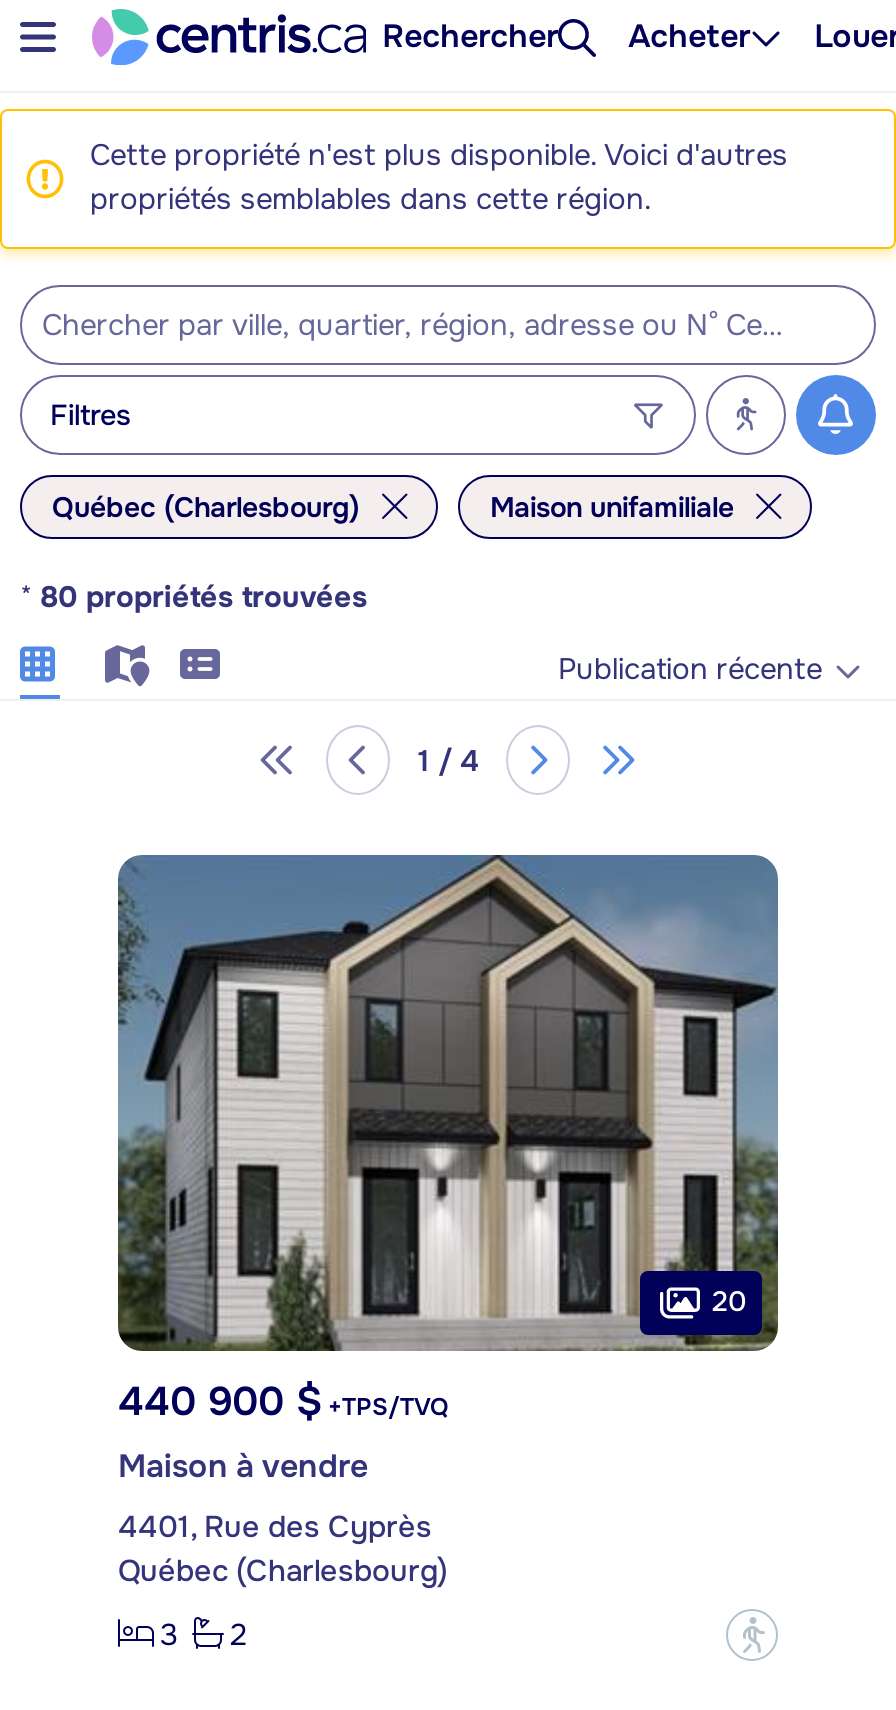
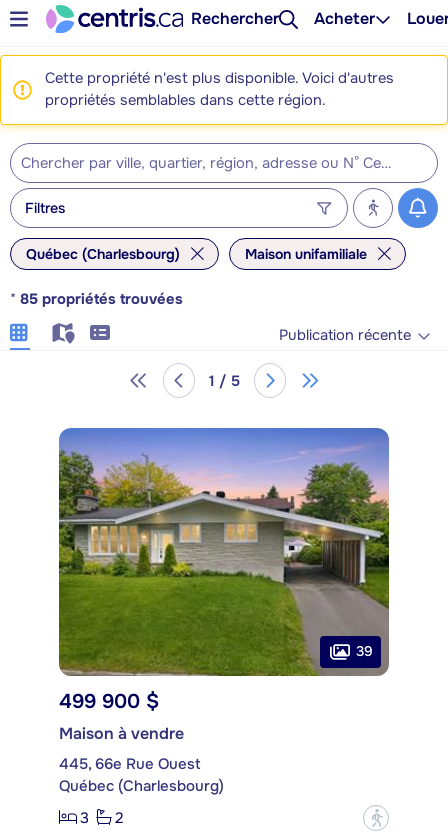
[20,579,368,617] * 80 propriétés trouvées -> [10,290,183,309] * 85 propriétés trouvées
[418,743,478,781] 1 / 4 -> [208,372,239,391] 1 / 5
[116,853,780,1353] [image] | 20 -> [58,427,390,677] [image] | 39
[118,1377,448,1427] 440 900 $+TPS/TVQ -> [59,689,159,714] 499 900 $
[118,1507,432,1547] 4401, Rue des Cyprès -> [59,754,201,774] 445, 66e Rue Ouest

